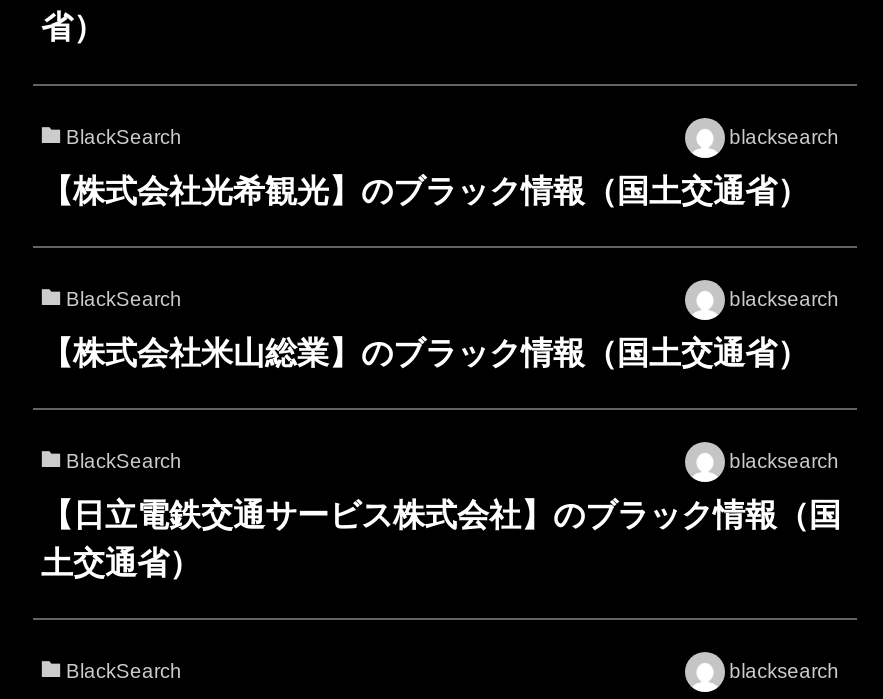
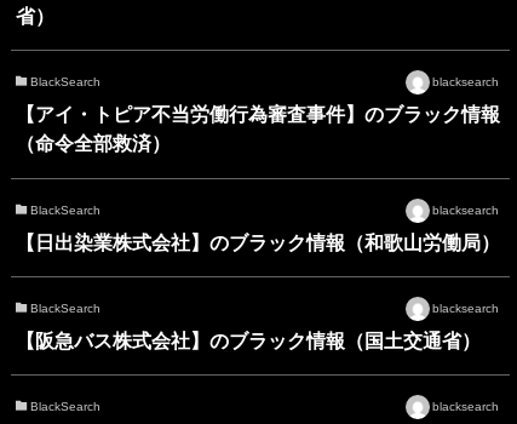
[41,171,809,207] 【株式会社光希観光】のブラック情報（国土交通省） -> [16,104,500,154] 【アイ・トピア不当労働行為審査事件】のブラック情報 | （命令全部救済）
moved [66,287,839,309] -> [31,203,499,216]: BlackSearch | blacksearch
[41,333,809,369] 【株式会社米山総業】のブラック情報（国土交通省） -> [16,231,500,253] 【日出染業株式会社】のブラック情報（和歌山労働局）
moved [66,450,839,472] -> [31,302,499,315]: BlackSearch | blacksearch
[41,496,841,580] 【日立電鉄交通サービス株式会社】のブラック情報（国 | 土交通省） -> [16,330,481,351] 【阪急バス株式会社】のブラック情報（国土交通省）

